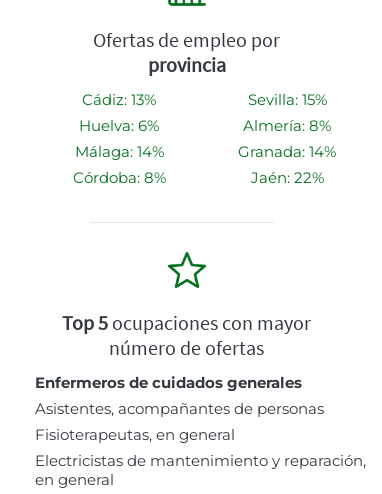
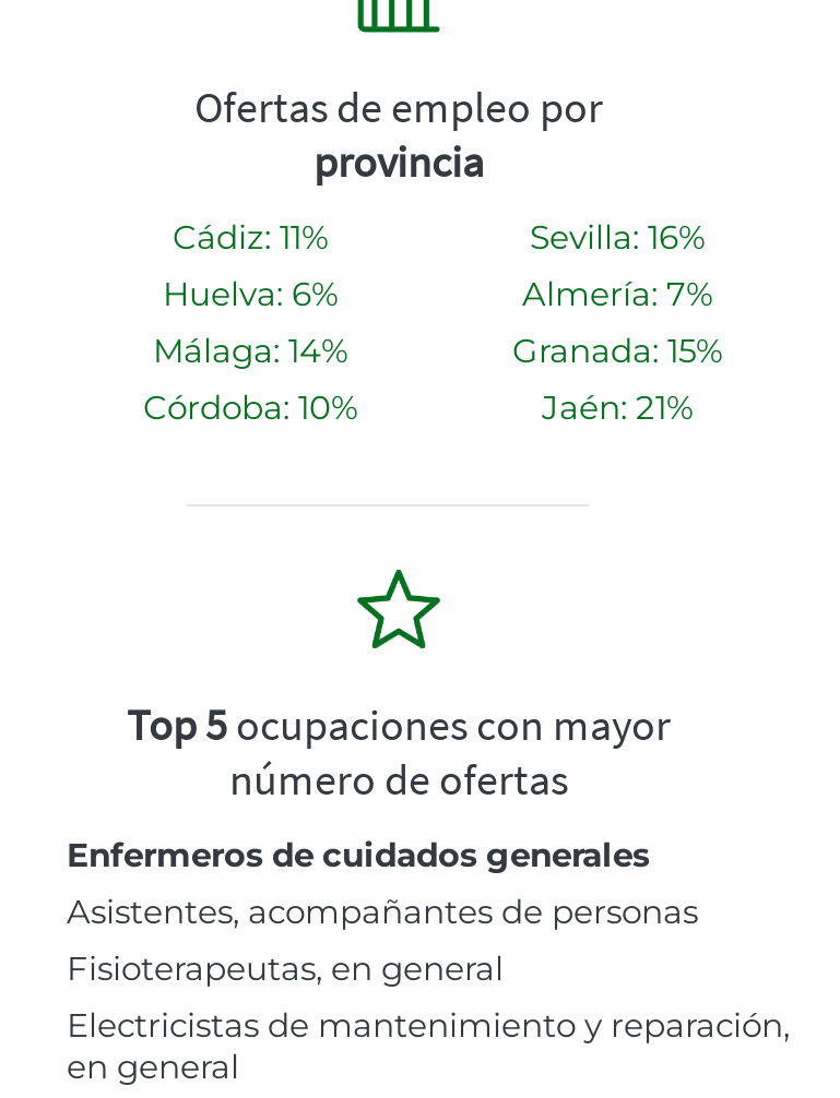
[82,90,156,109] Cádiz: 13% -> [173,217,328,258] Cádiz: 11%
[247,90,326,109] Sevilla: 15% -> [530,217,705,258] Sevilla: 16%
[243,116,331,135] Almería: 8% -> [522,274,712,315] Almería: 7%
[238,142,336,161] Granada: 14% -> [512,330,722,372] Granada: 15%
[72,168,165,187] Córdoba: 8% -> [143,387,357,429] Córdoba: 10%
[250,168,323,187] Jaén: 22% -> [542,387,693,429] Jaén: 21%

